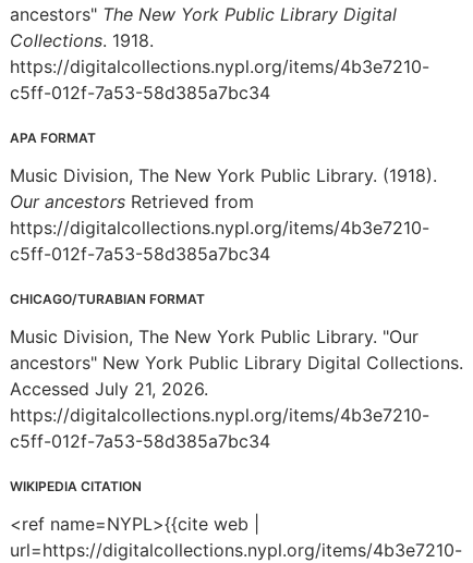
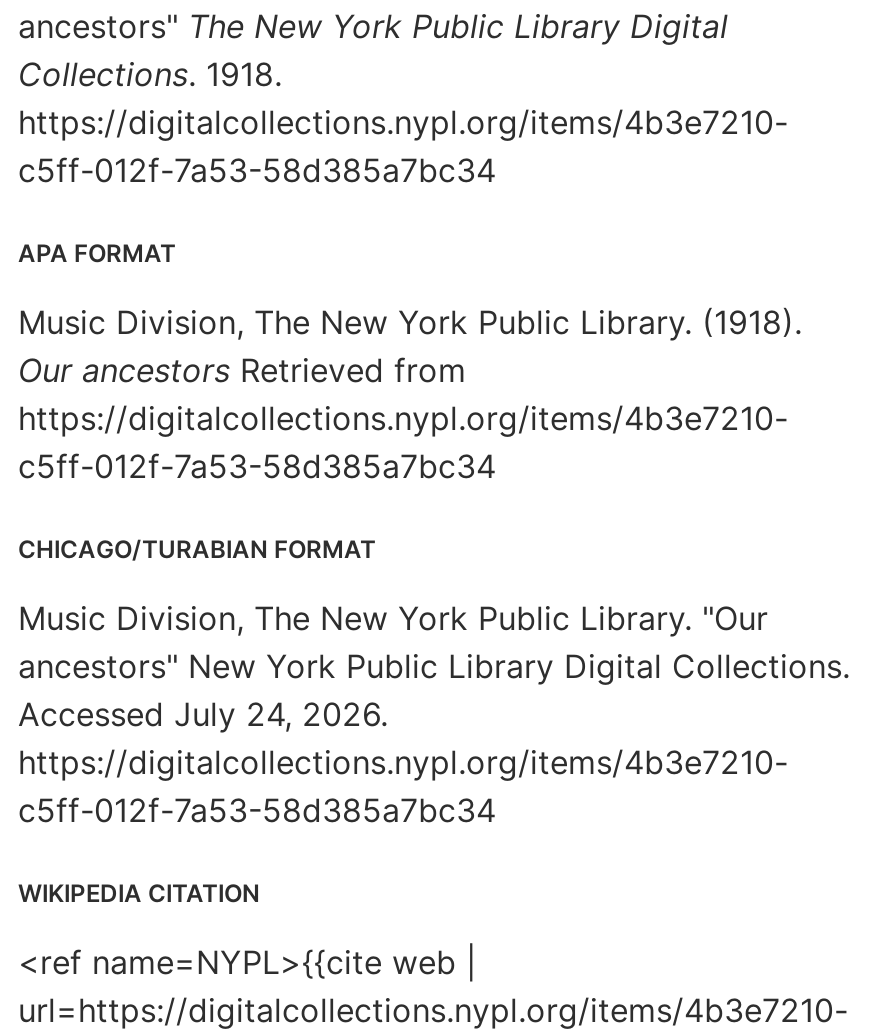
[10,378,208,400] Accessed July 21, 2026. -> [18,694,388,734] Accessed July 24, 2026.

